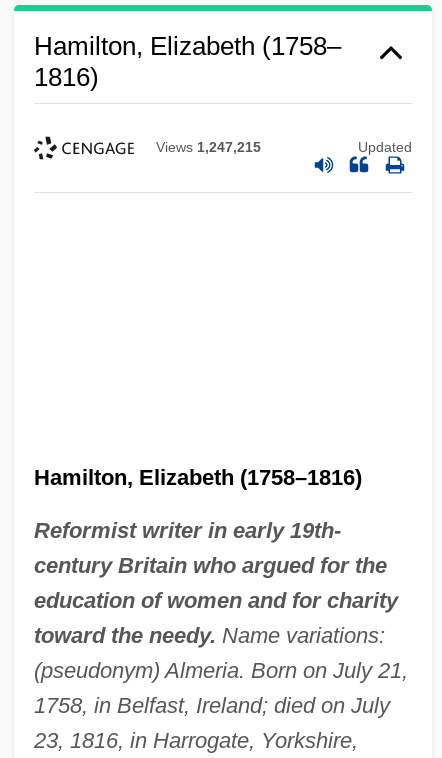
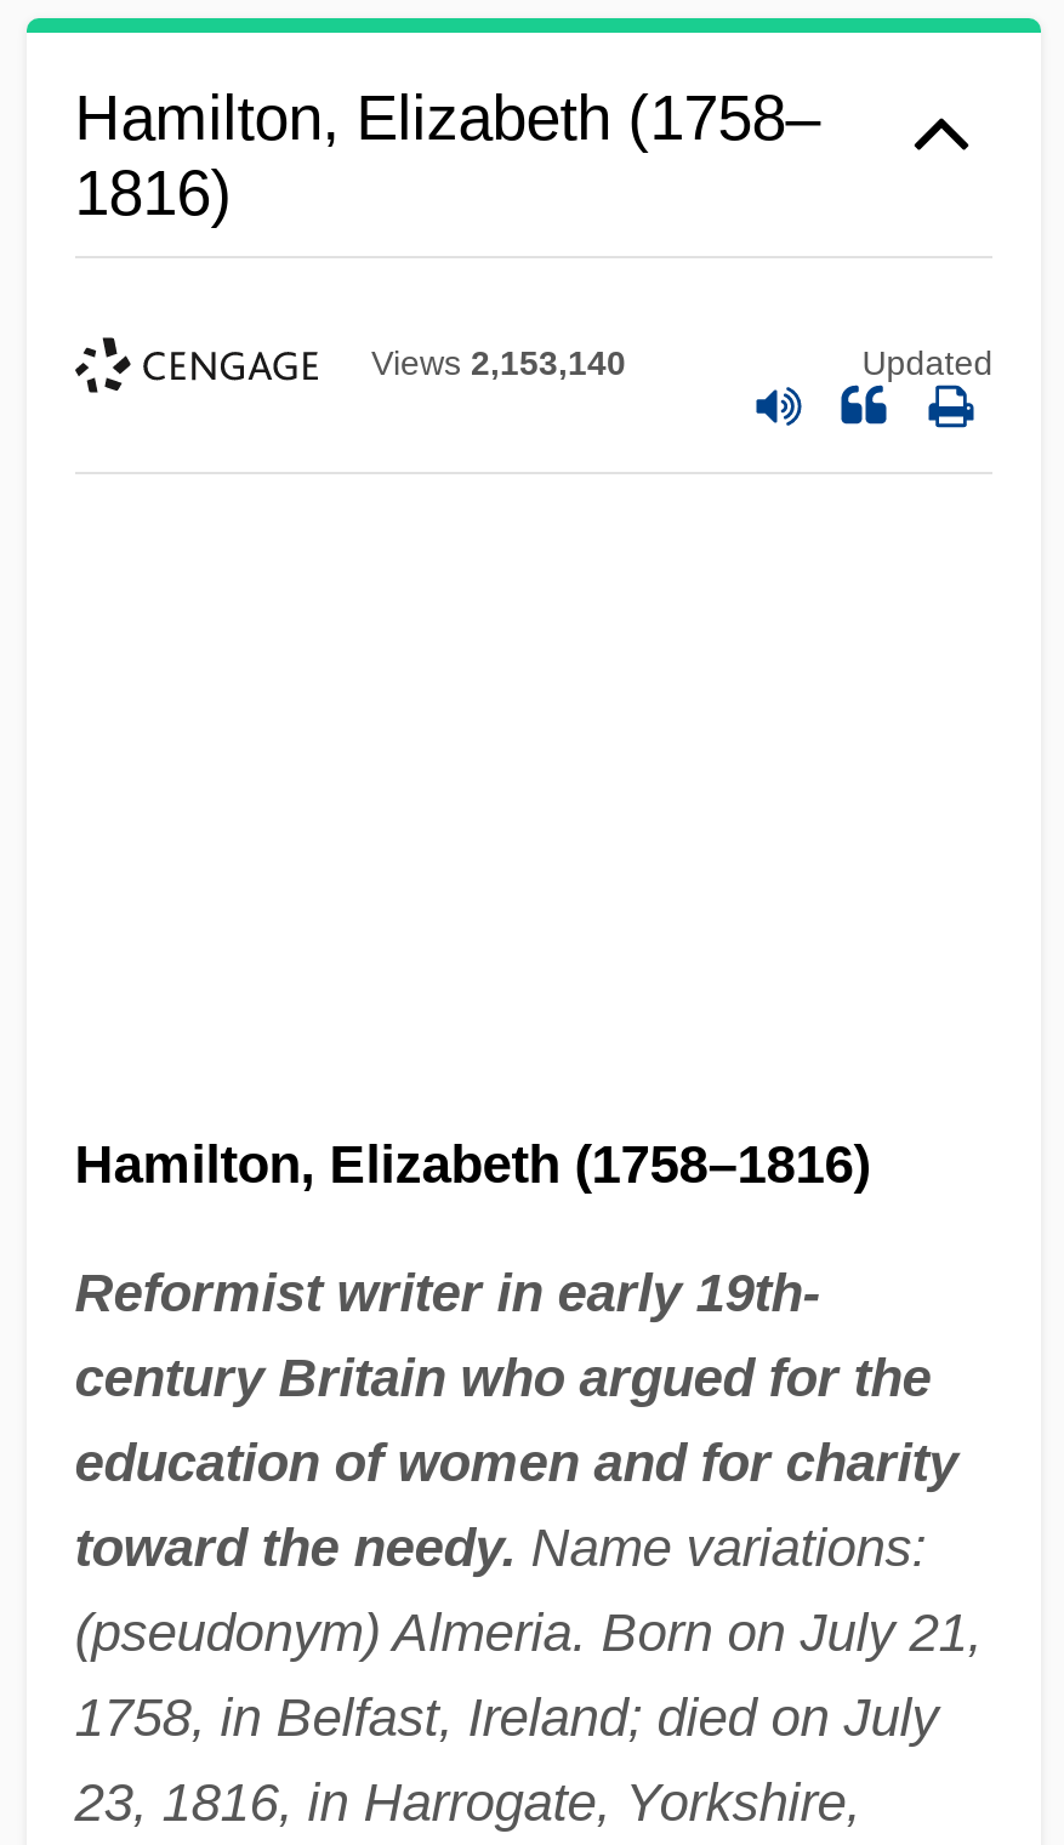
[156,139,261,155] Views 1,247,215 -> [371,344,626,383] Views 2,153,140

